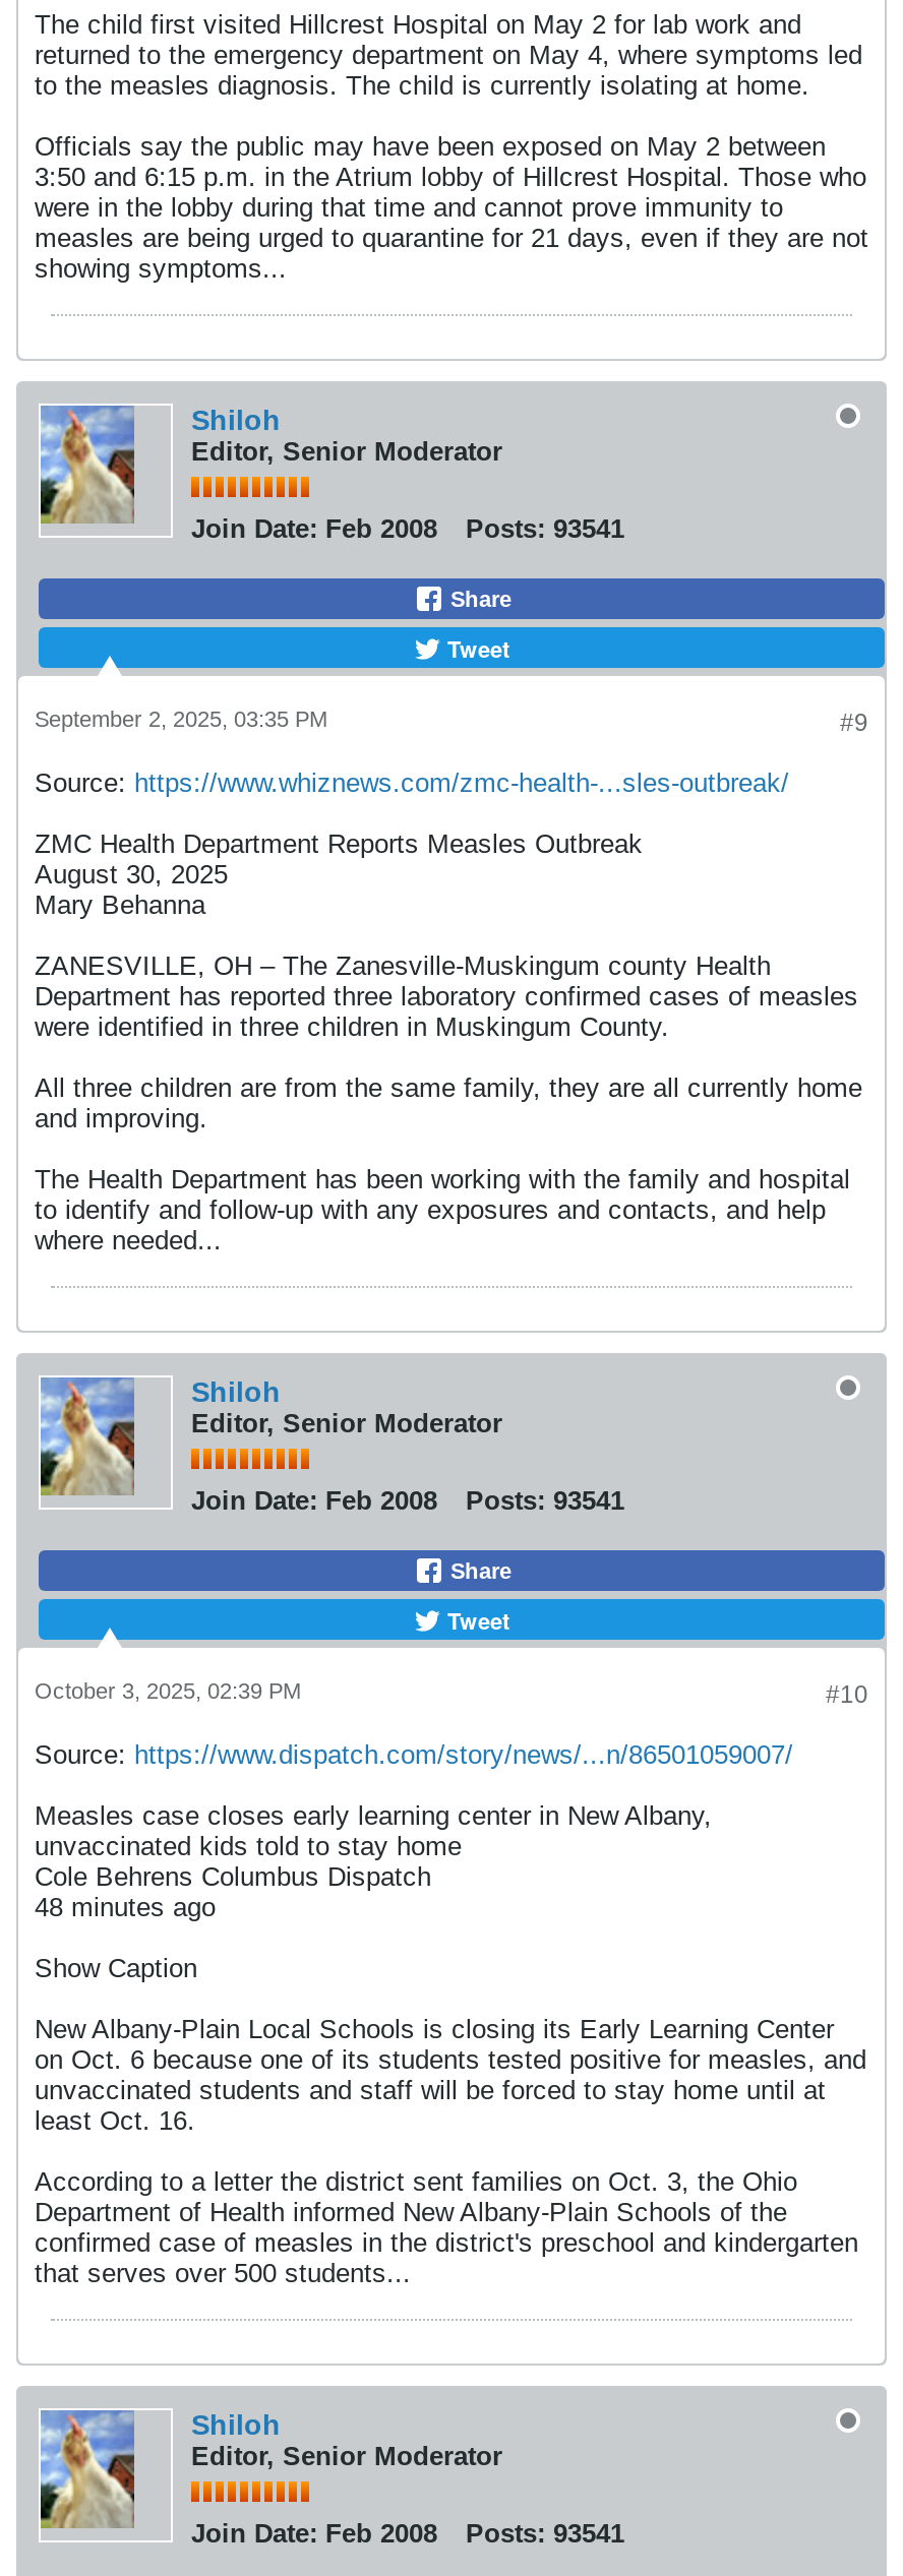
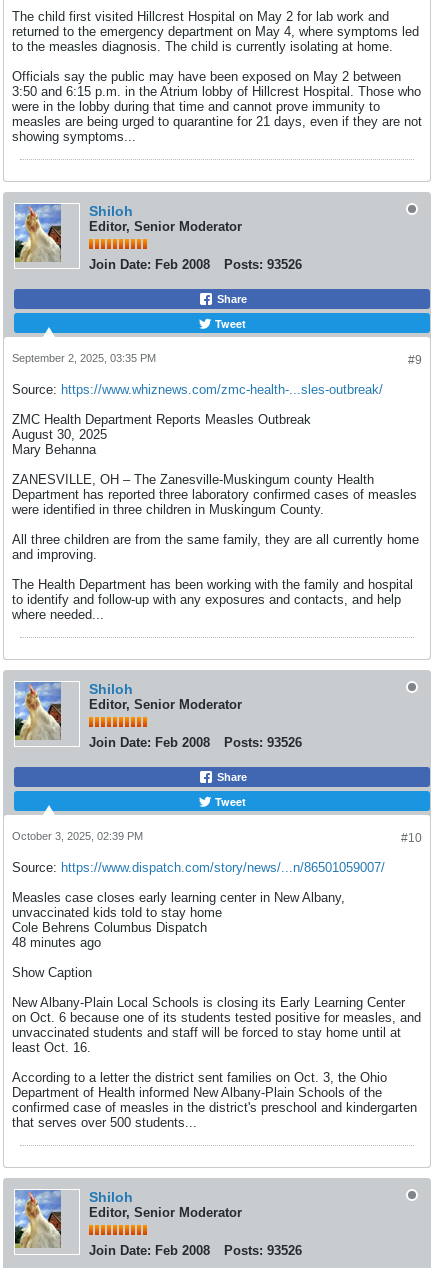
[191,513,624,544] Join Date: Feb 2008 Posts: 93541 -> [89,257,302,272] Join Date: Feb 2008 Posts: 93526
[191,1485,624,1516] Join Date: Feb 2008 Posts: 93541 -> [89,735,302,750] Join Date: Feb 2008 Posts: 93526
[191,2518,624,2549] Join Date: Feb 2008 Posts: 93541 -> [89,1243,302,1258] Join Date: Feb 2008 Posts: 93526

